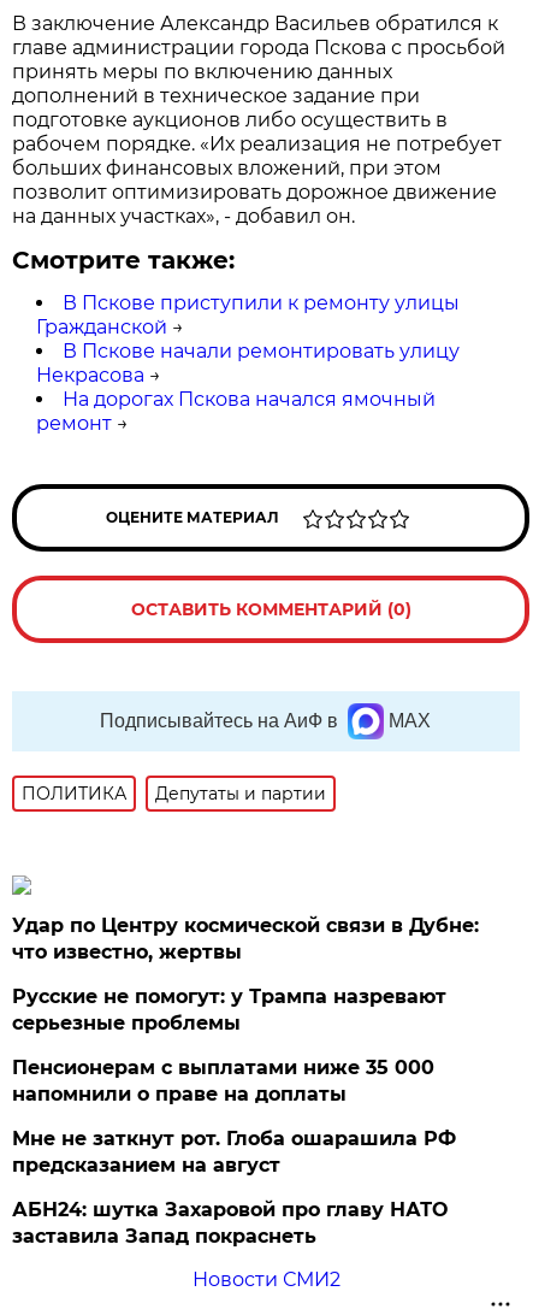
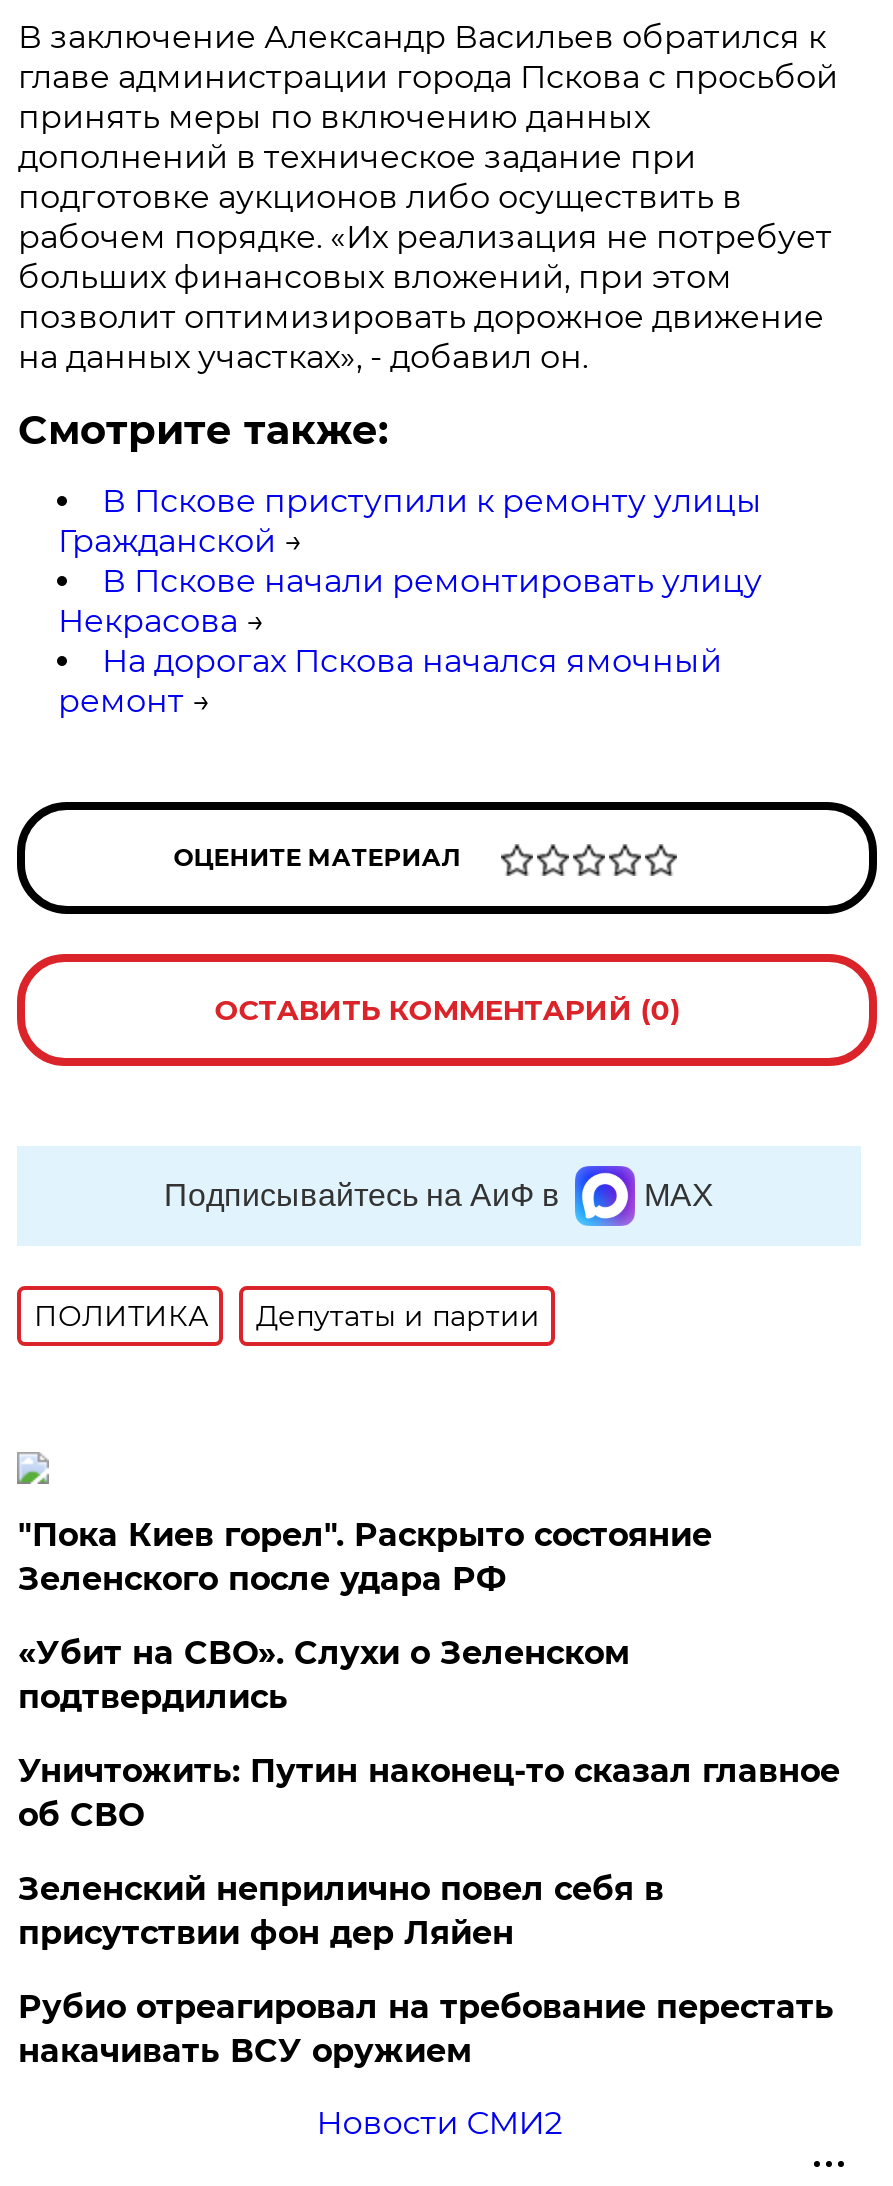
[13,914,479,963] Удар по Центру космической связи в Дубне: | что известно, жертвы -> [18,1516,712,1598] "Пока Киев горел". Раскрыто состояние | Зеленского после удара РФ
[13,985,447,1034] Русские не помогут: у Трампа назревают | серьезные проблемы -> [18,1634,630,1716] «Убит на СВО». Слухи о Зеленском | подтвердились
[13,1056,435,1105] Пенсионерам с выплатами ниже 35 000 | напомнили о праве на доплаты -> [18,1752,840,1834] Уничтожить: Путин наконец-то сказал главное | об СВО
[13,1127,456,1176] Мне не заткнут рот. Глоба ошарашила РФ | предсказанием на август -> [18,1870,664,1952] Зеленский неприлично повел cебя в | присутствии фон дер Ляйен
[13,1198,448,1247] АБН24: шутка Захаровой про главу НАТО | заставила Запад покраснеть -> [18,1988,834,2070] Рубио отреагировал на требование перестать | накачивать ВСУ оружием

